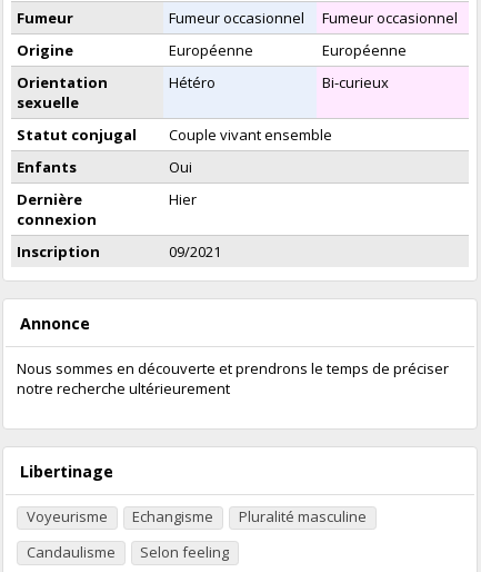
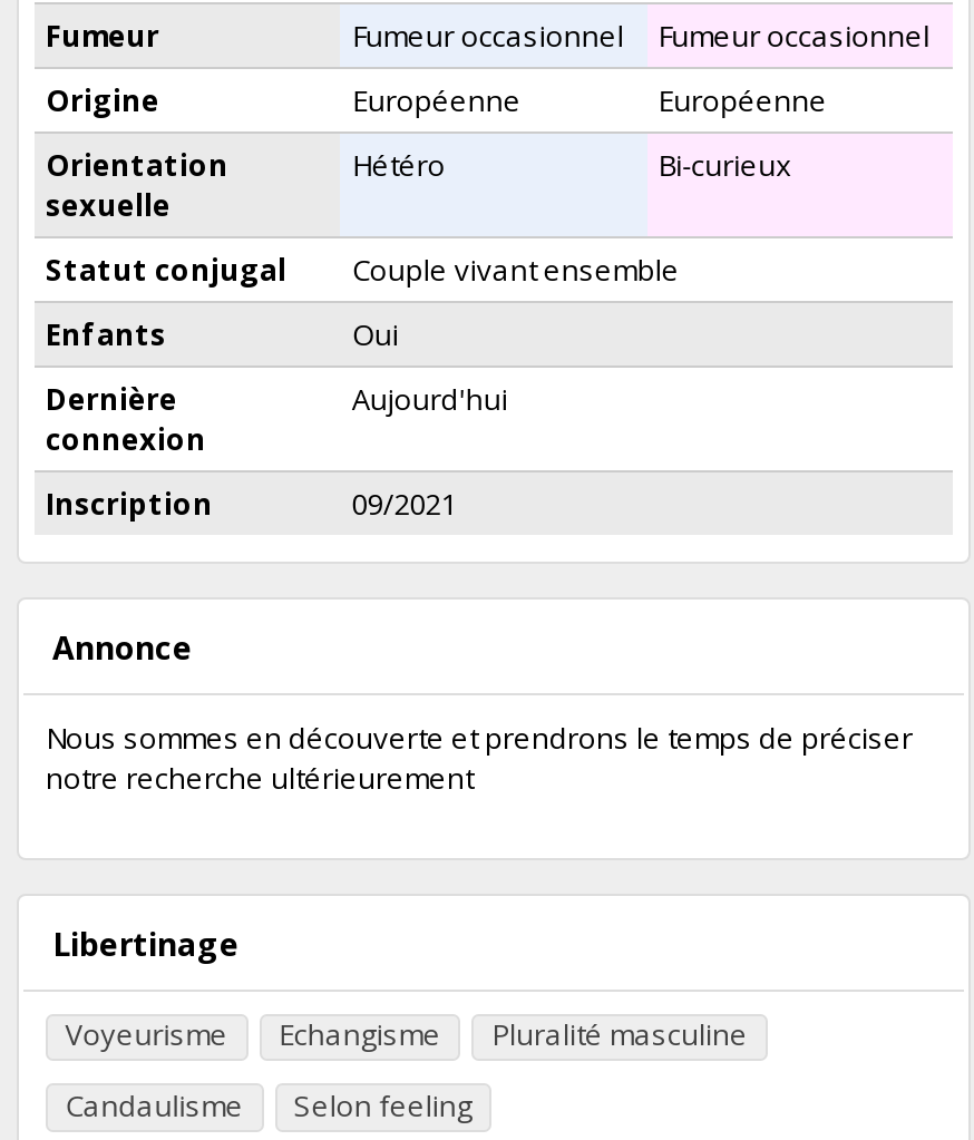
[169,189,197,209] Hier -> [352,378,508,418] Aujourd'hui

